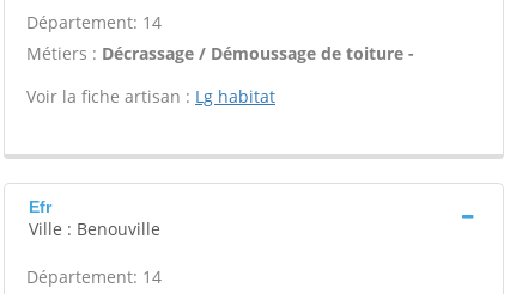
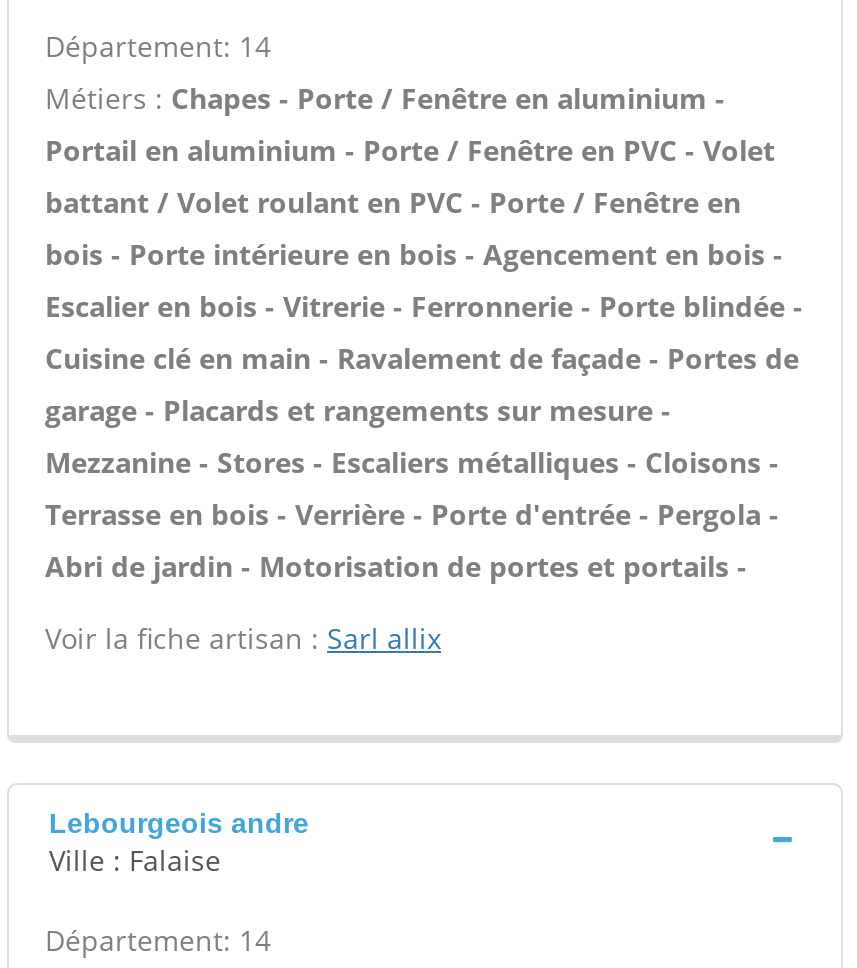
[26,42,414,65] Métiers : Décrassage / Démoussage de toiture - -> [45,79,803,585] Métiers : Chapes - Porte / Fenêtre en aluminium - | Portail en aluminium - Porte / Fenêtre en PVC - Volet | battant / Volet roulant en PVC - Porte / Fenêtre en | bois - Porte intérieure en bois - Agencement en bois - | Escalier en bois - Vitrerie - Ferronnerie - Porte blindée - | Cuisine clé en main - Ravalement de façade - Portes de | garage - Placards et rangements sur mesure - | Mezzanine - Stores - Escaliers métalliques - Cloisons - | Terrasse en bois - Verrière - Porte d'entrée - Pergola - | Abri de jardin - Motorisation de portes et portails -
[26,85,275,108] Voir la fiche artisan : Lg habitat -> [45,619,441,657] Voir la fiche artisan : Sarl allix
[29,197,160,240] Efr | Ville : Benouville -> [49,807,309,879] Lebourgeois andre | Ville : Falaise

